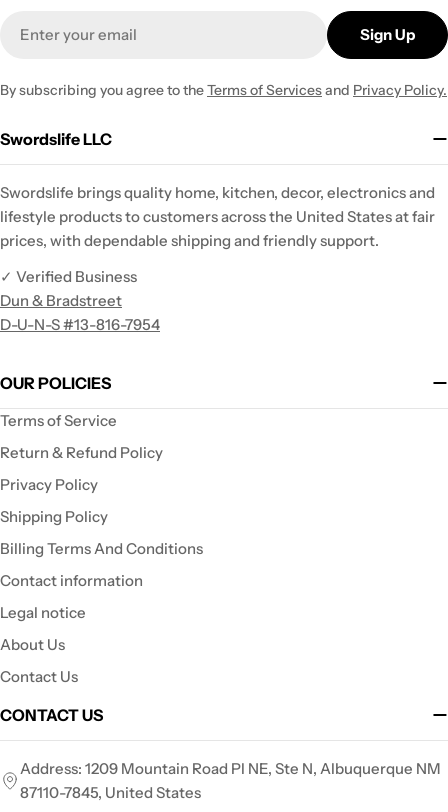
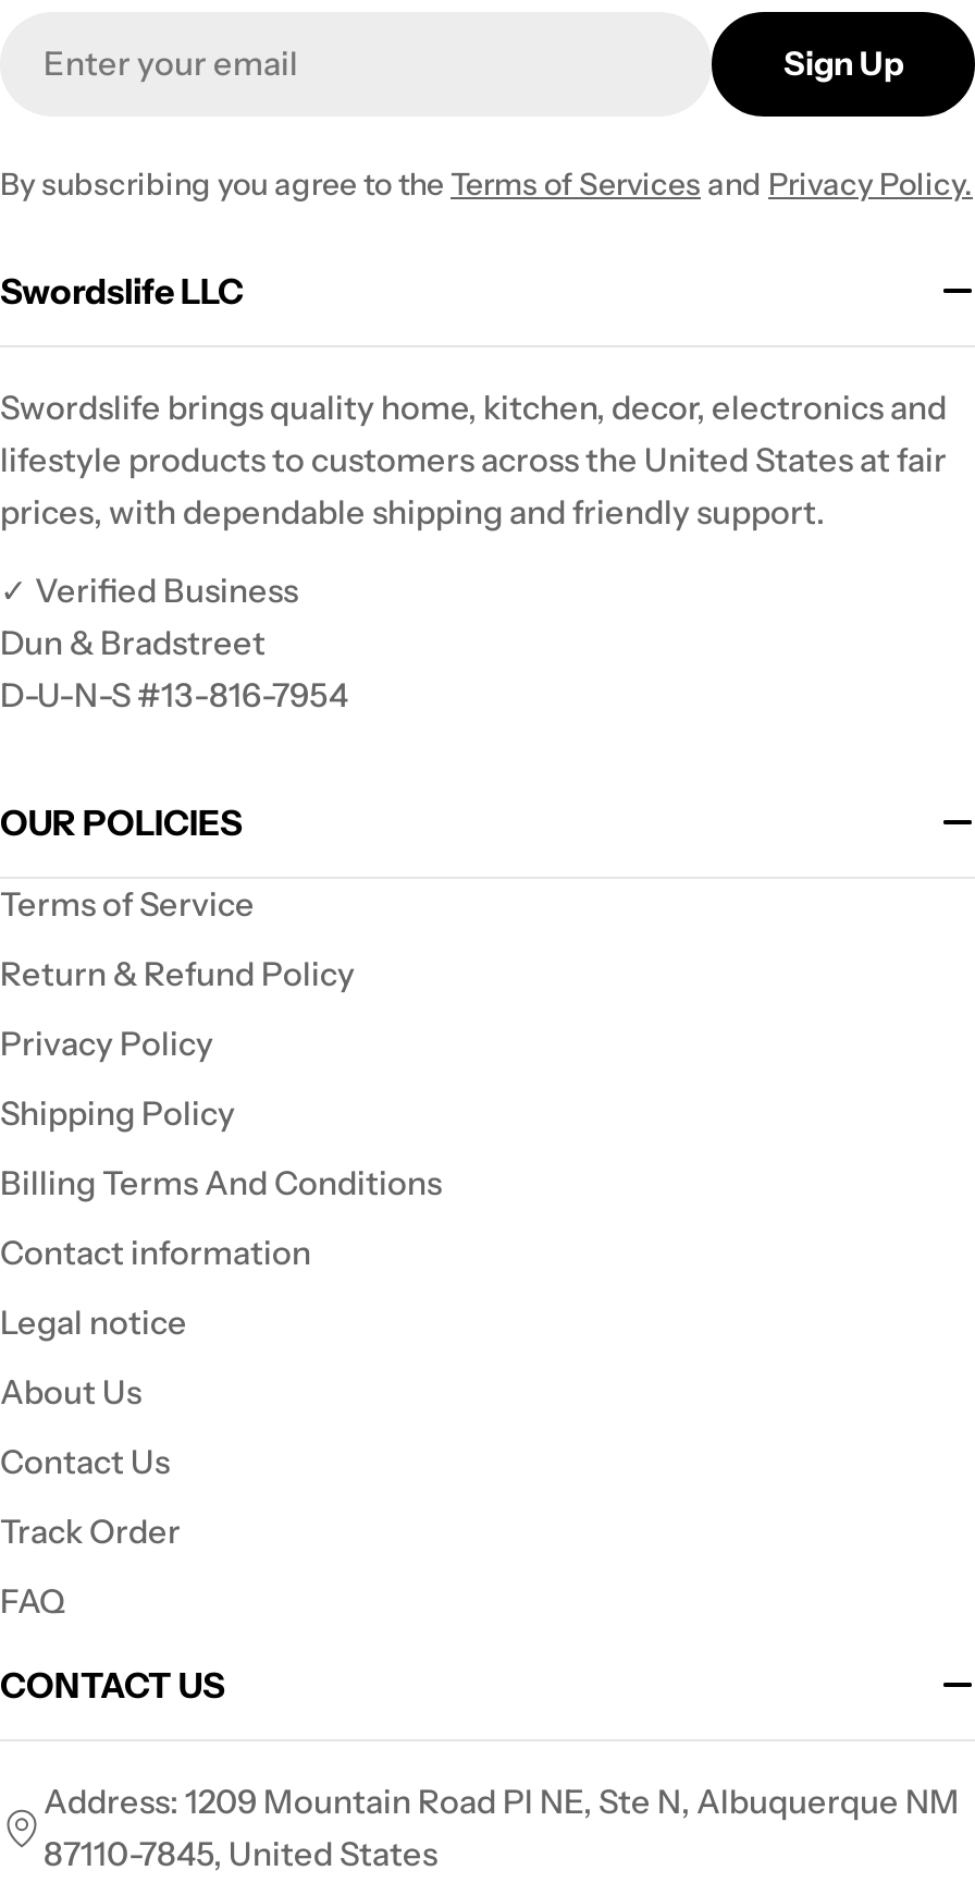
none -> [0,1511,181,1622] Track Order | FAQ

